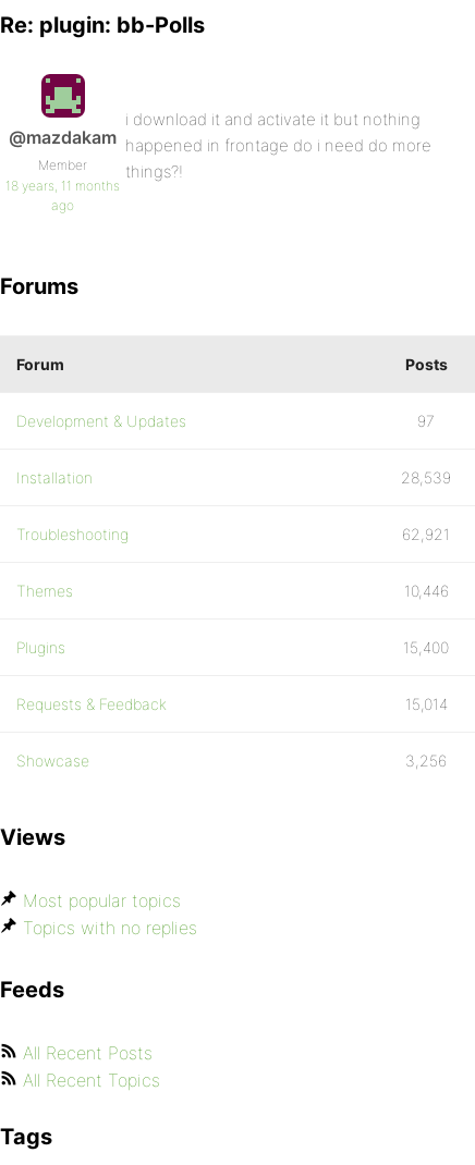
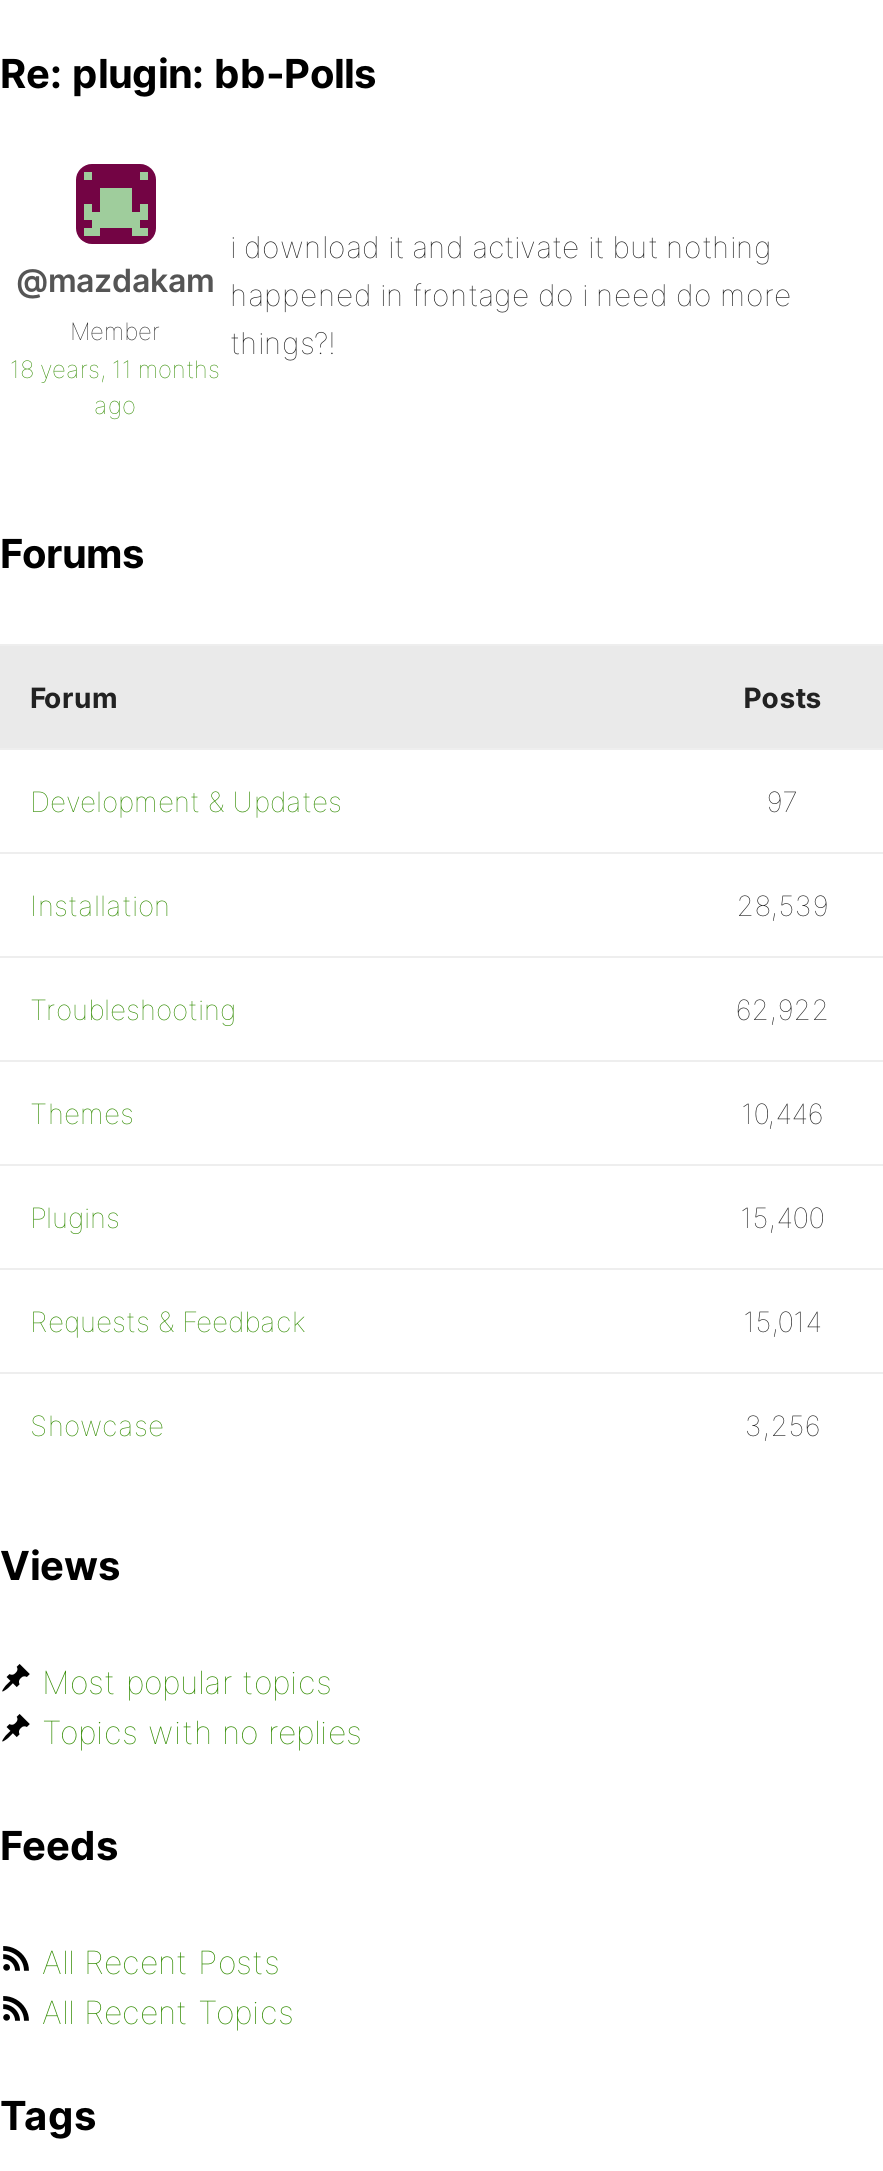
[402,525,450,543] 62,921 -> [735,992,829,1026] 62,922

